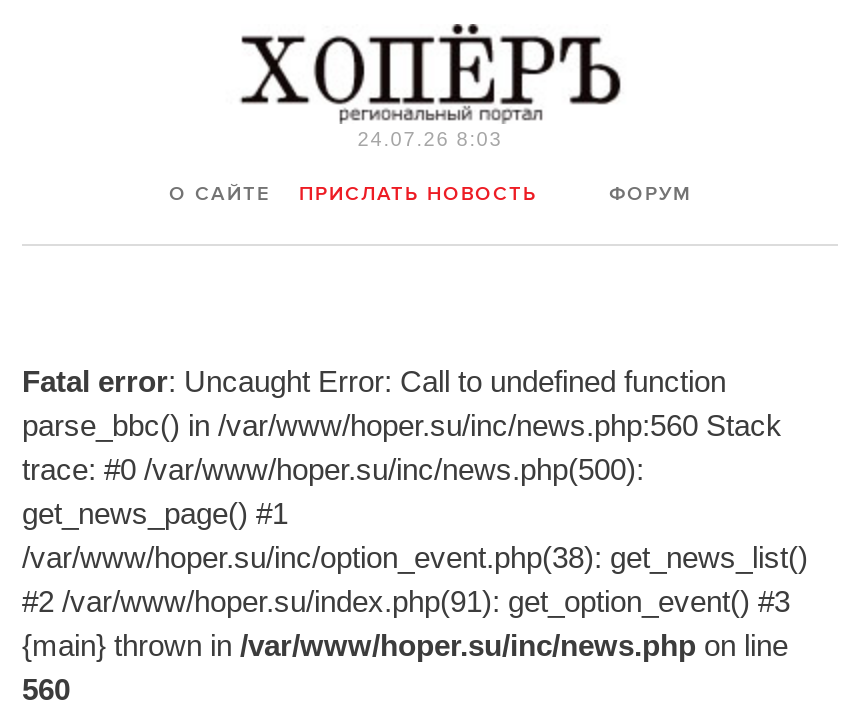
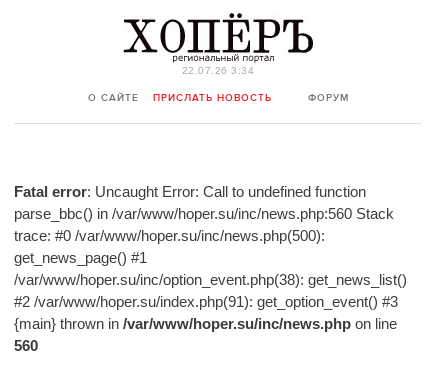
[358,128,502,150] 24.07.26 8:03 -> [182,65,254,76] 22.07.26 3:34

